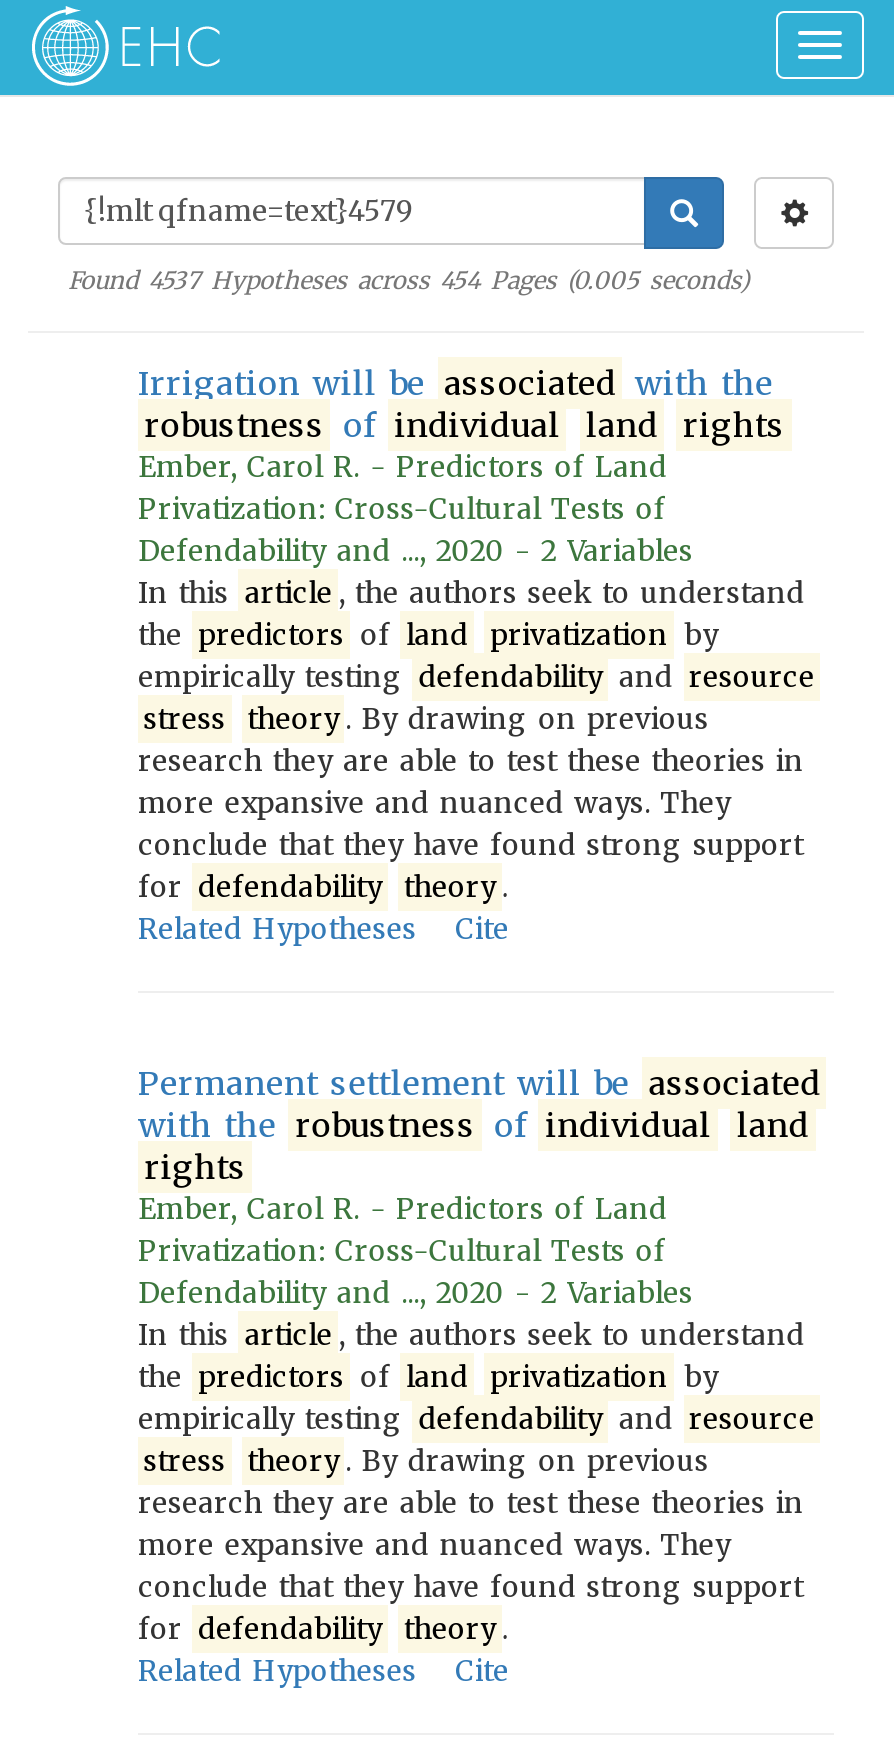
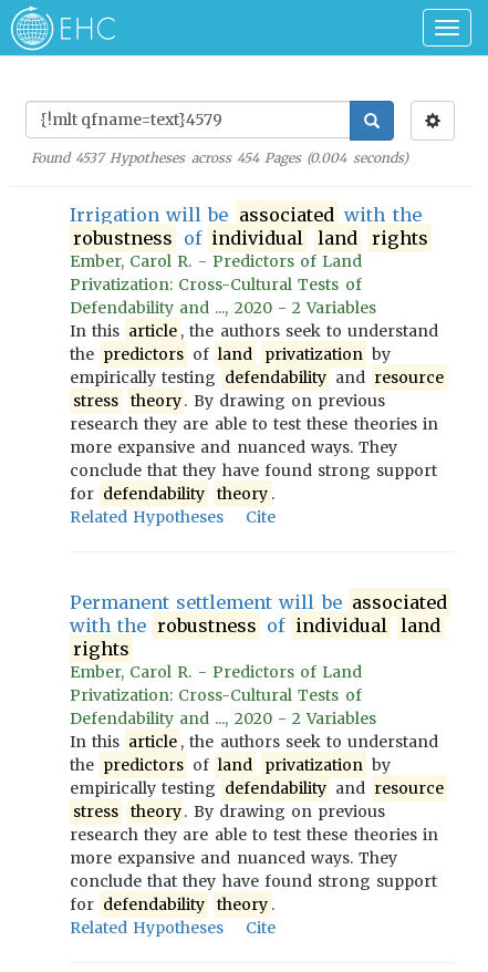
[68,265,749,295] Found 4537 Hypotheses across 454 Pages (0.005 seconds) -> [31,149,408,166] Found 4537 Hypotheses across 454 Pages (0.004 seconds)

